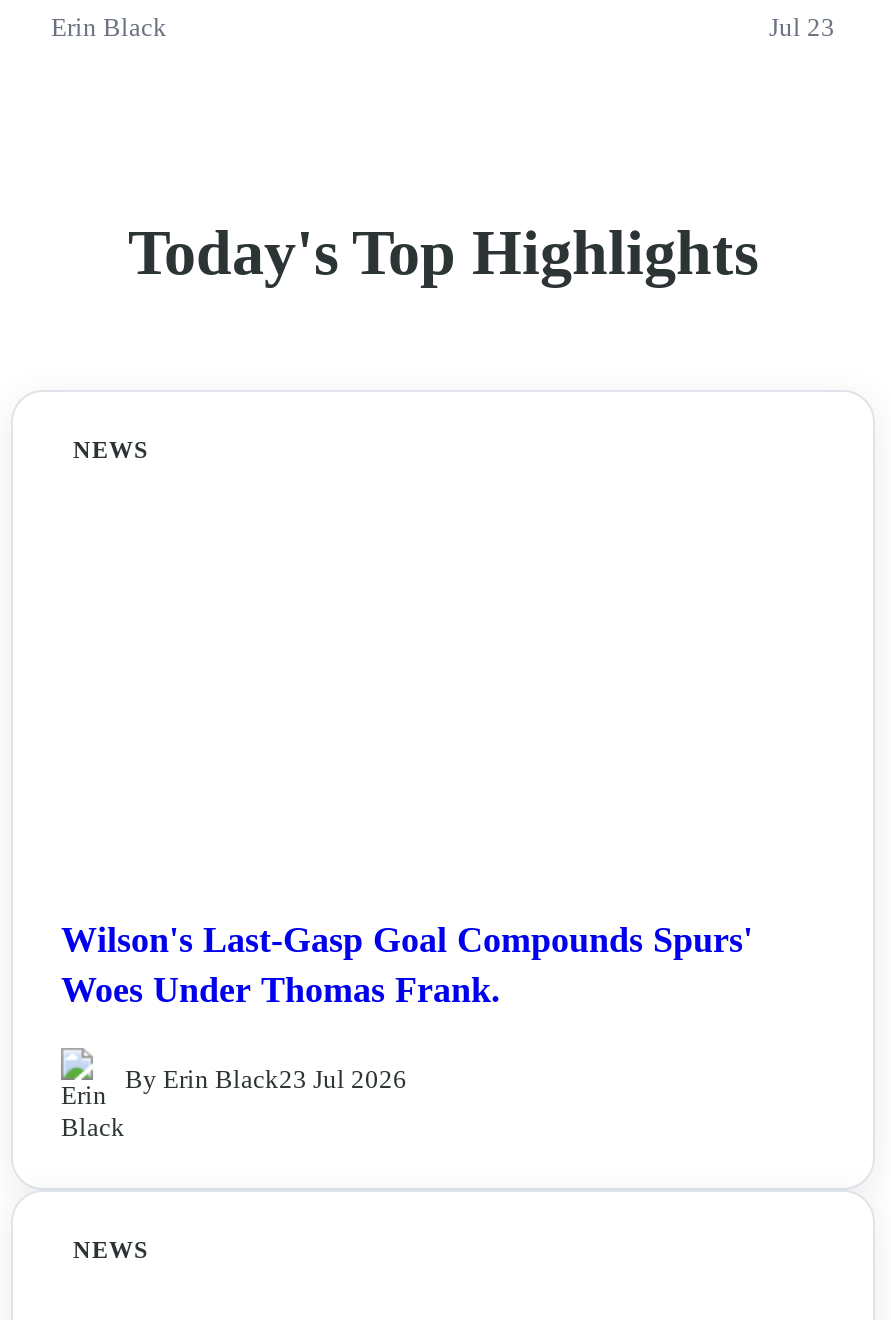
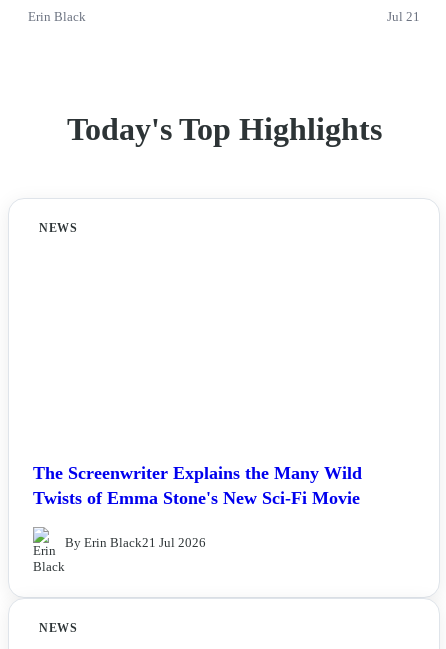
[769,14,835,42] Jul 23 -> [387,10,420,24] Jul 21
[61,921,753,1011] Wilson's Last-Gasp Goal Compounds Spurs' | Woes Under Thomas Frank. -> [33,463,362,508] The Screenwriter Explains the Many Wild | Twists of Emma Stone's New Sci-Fi Movie
[125,1065,407,1095] By Erin Black23 Jul 2026 -> [65,535,206,550] By Erin Black21 Jul 2026

